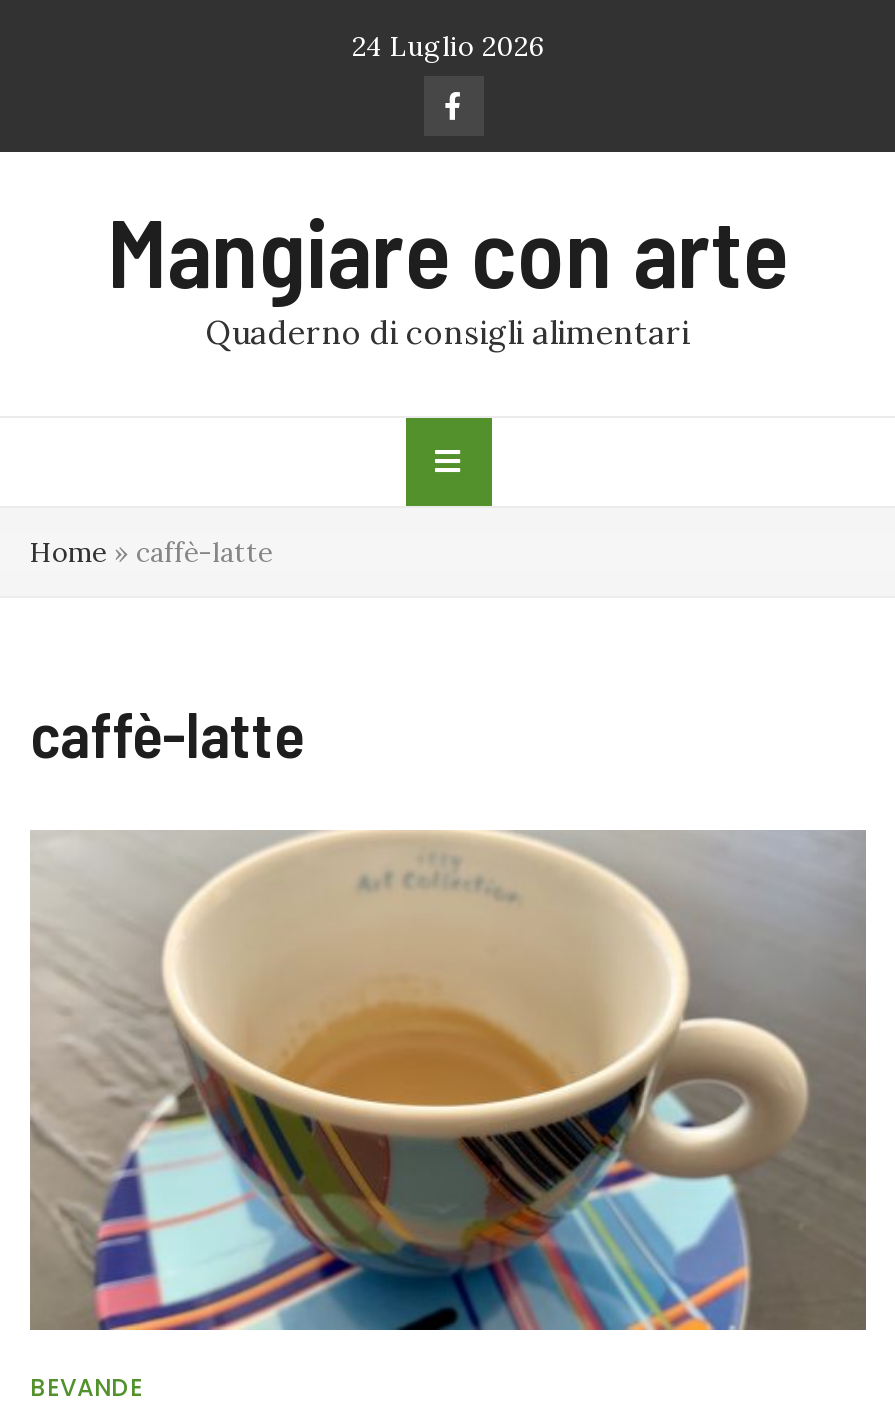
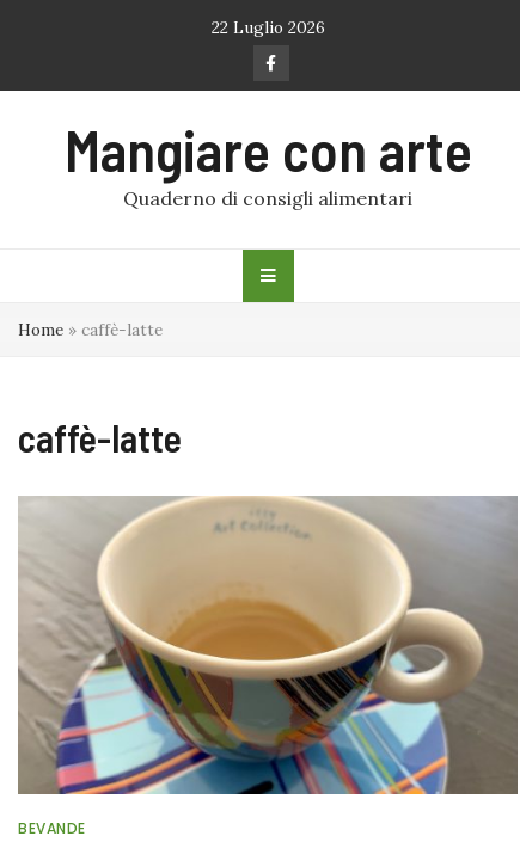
[352,28,544,64] 24 Luglio 2026 -> [211,17,325,38] 22 Luglio 2026

